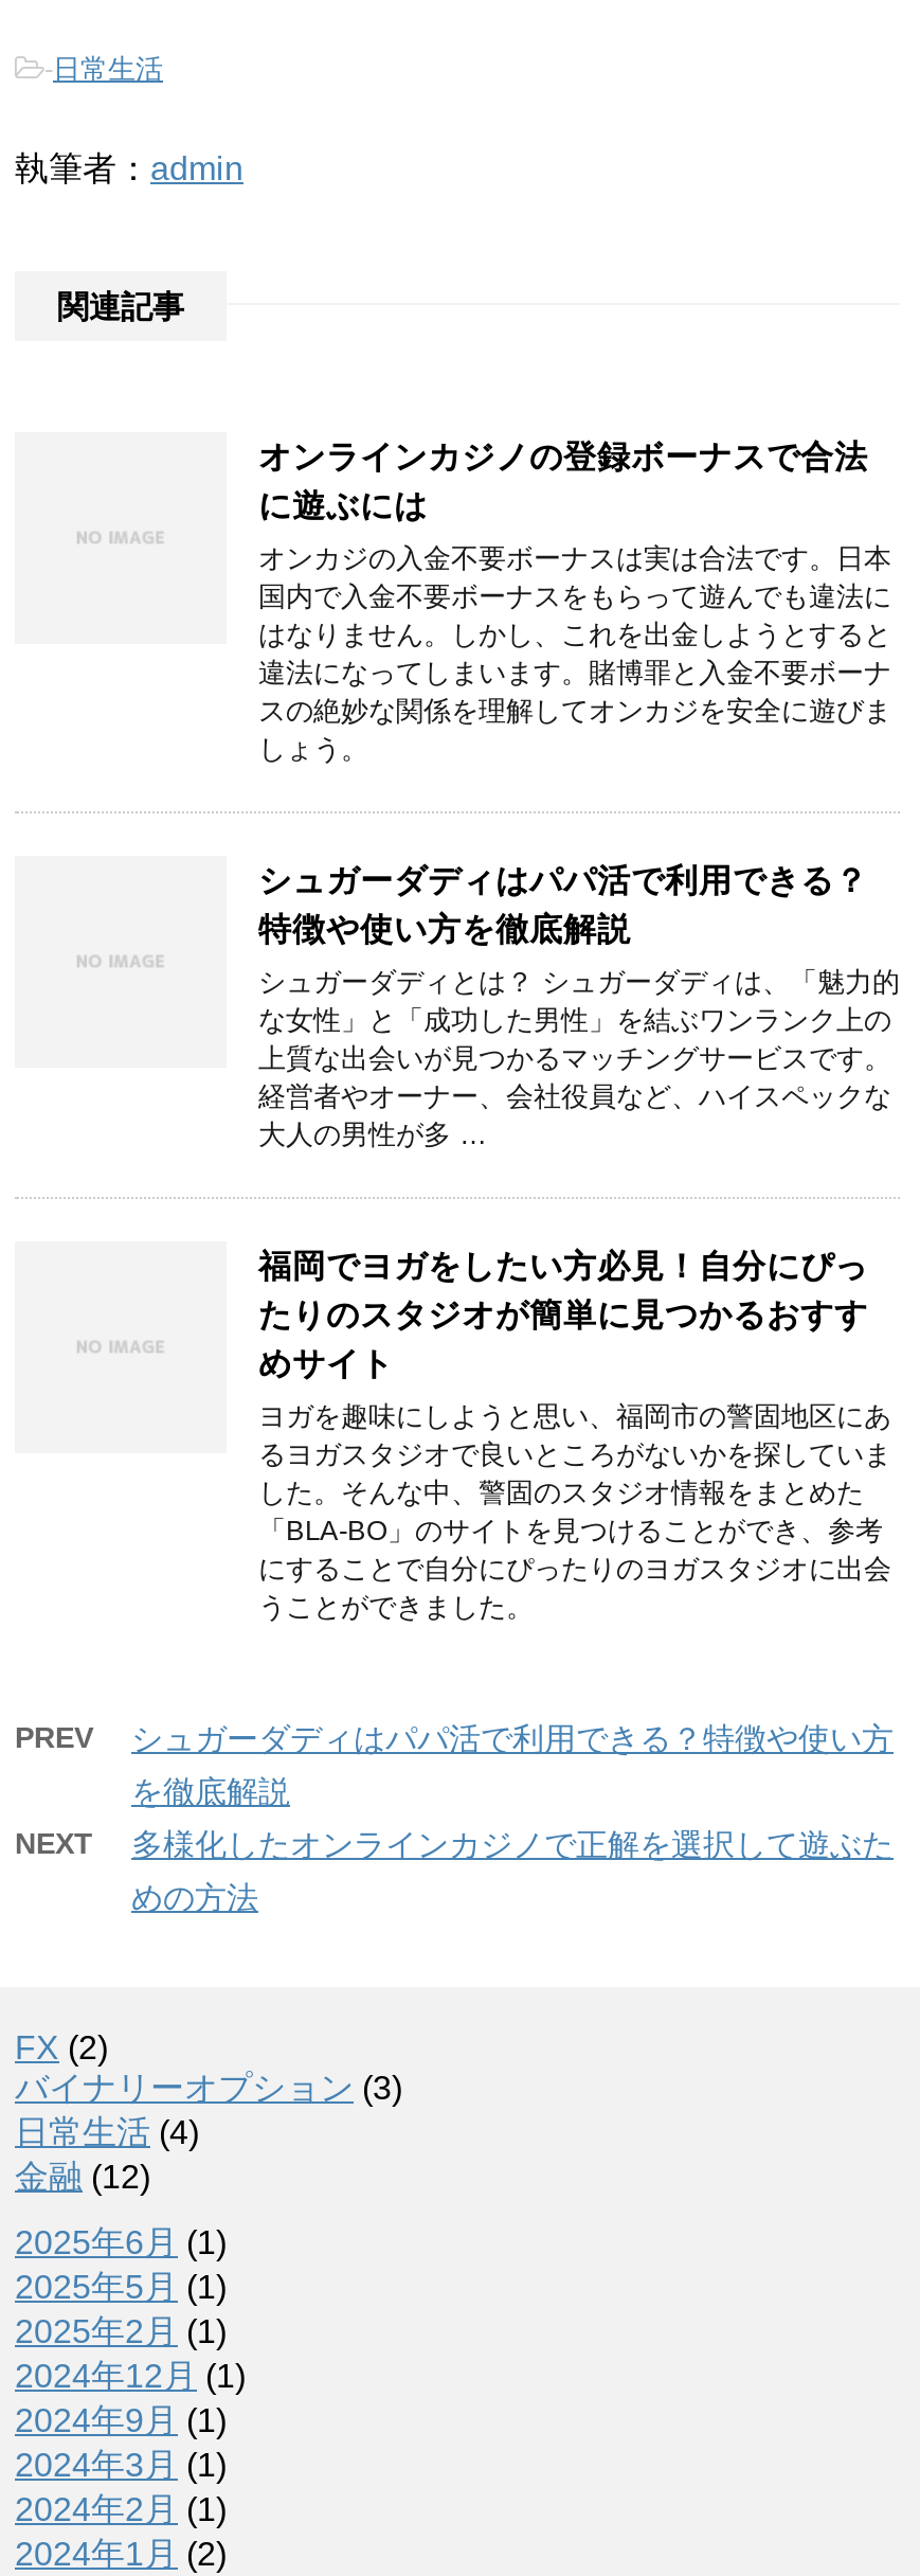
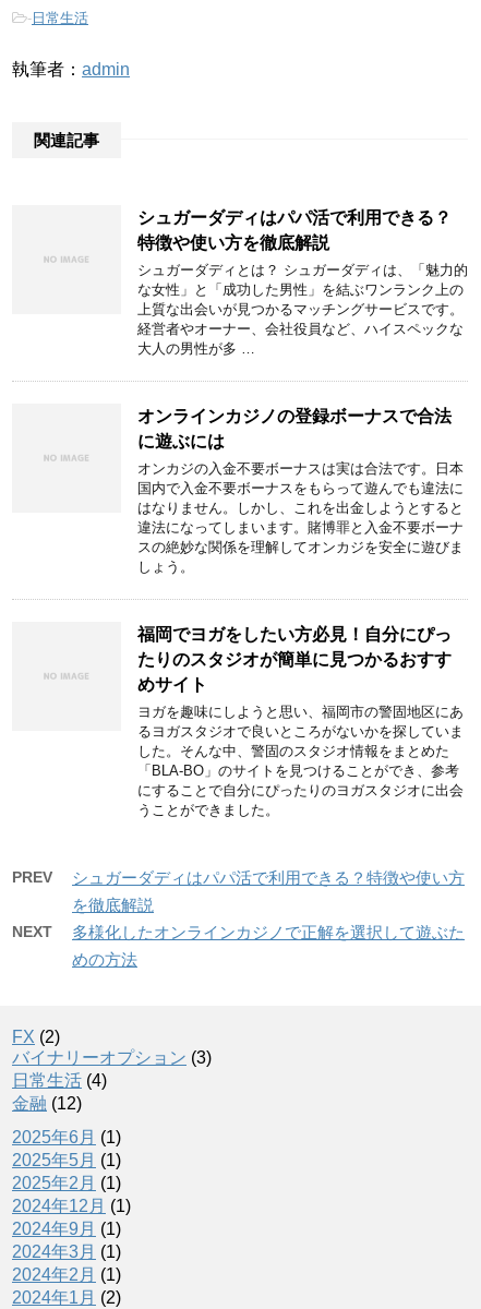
moved [258,438,891,764] -> [137,407,464,575]: オンラインカジノの登録ボーナスで合法 | に遊ぶには | オンカジの入金不要ボーナスは実は合法です。日本 | 国内で入金不要ボーナスをもらって遊んでも違法に | はなりません。しかし、これを出金しようとすると | 違法になってしまいます。賭博罪と入金不要ボーナ | スの絶妙な関係を理解してオンカジを安全に遊びま | しょう。
moved [258,862,900,1150] -> [137,208,468,356]: シュガーダディはパパ活で利用できる？ | 特徴や使い方を徹底解説 | シュガーダディとは？ シュガーダディは、「魅力的 | な女性」と「成功した男性」を結ぶワンランク上の | 上質な出会いが見つかるマッチングサービスです。 | 経営者やオーナー、会社役員など、ハイスペックな | 大人の男性が多 …

